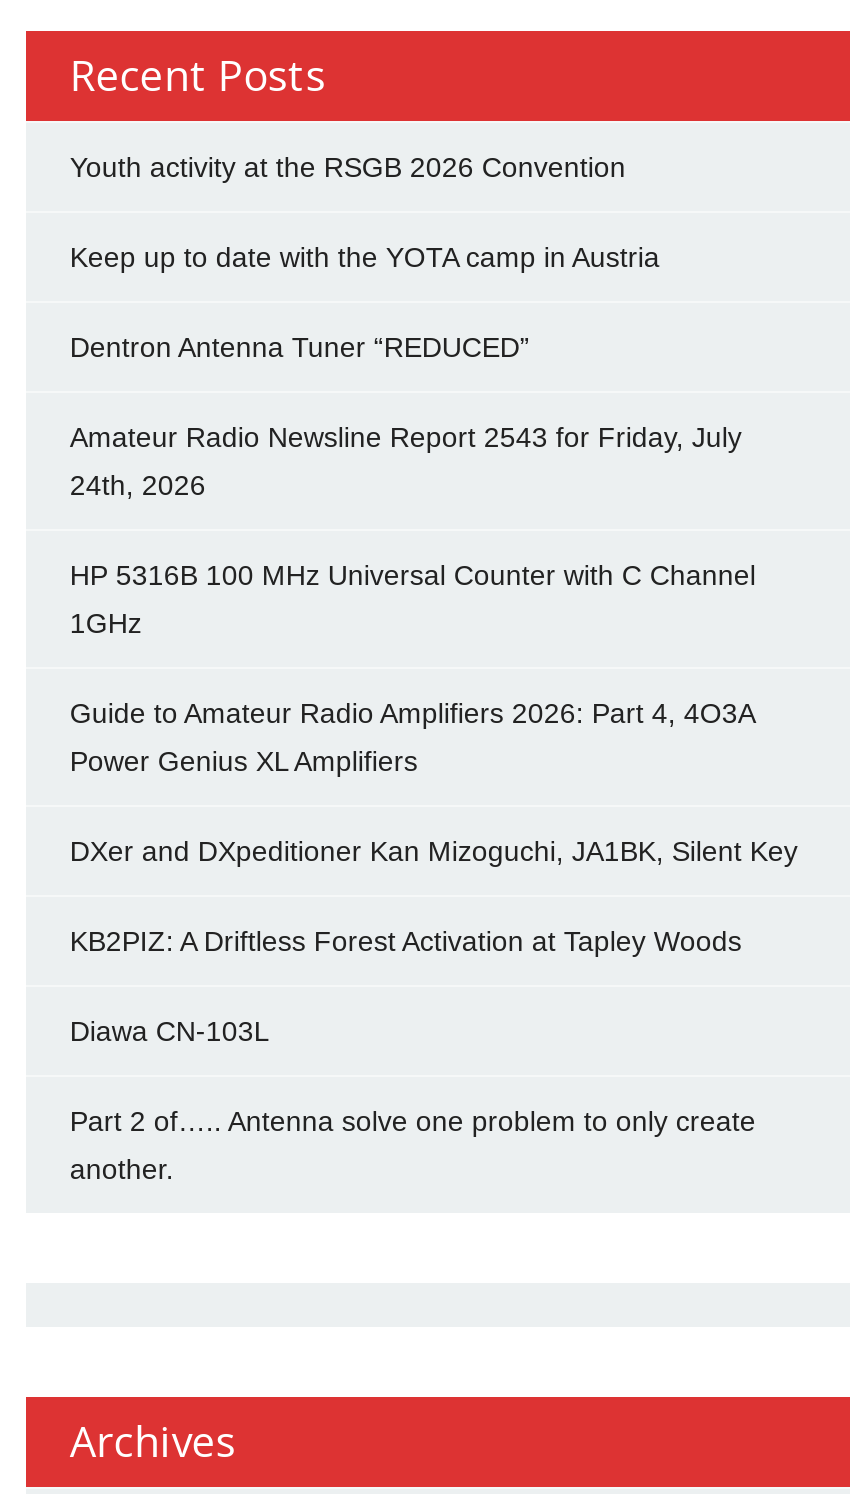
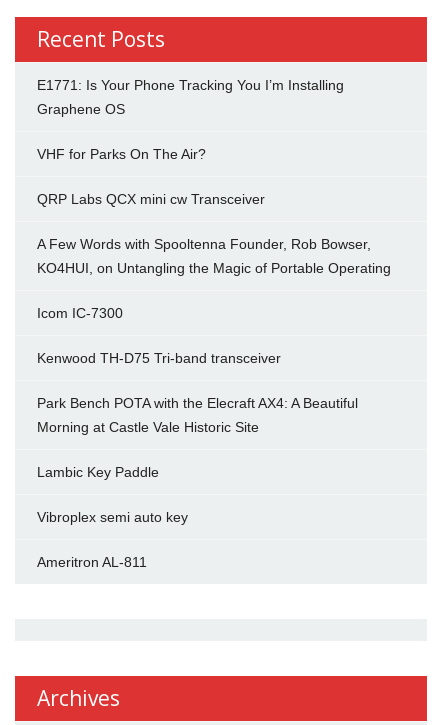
[70,151,798,1185] Youth activity at the RSGB 2026 Convention | Keep up to date with the YOTA camp in Austria | Dentron Antenna Tuner “REDUCED” | Amateur Radio Newsline Report 2543 for Friday, July | 24th, 2026 | HP 5316B 100 MHz Universal Counter with C Channel | 1GHz | Guide to Amateur Radio Amplifiers 2026: Part 4, 4O3A | Power Genius XL Amplifiers | DXer and DXpeditioner Kan Mizoguchi, JA1BK, Silent Key | KB2PIZ: A Driftless Forest Activation at Tapley Woods | Diawa CN-103L | Part 2 of….. Antenna solve one problem to only create | another. -> [37,77,391,570] E1771: Is Your Phone Tracking You I’m Installing | Graphene OS | VHF for Parks On The Air? | QRP Labs QCX mini cw Transceiver | A Few Words with Spooltenna Founder, Rob Bowser, | KO4HUI, on Untangling the Magic of Portable Operating | Icom IC-7300 | Kenwood TH-D75 Tri-band transceiver | Park Bench POTA with the Elecraft AX4: A Beautiful | Morning at Castle Vale Historic Site | Lambic Key Paddle | Vibroplex semi auto key | Ameritron AL-811

